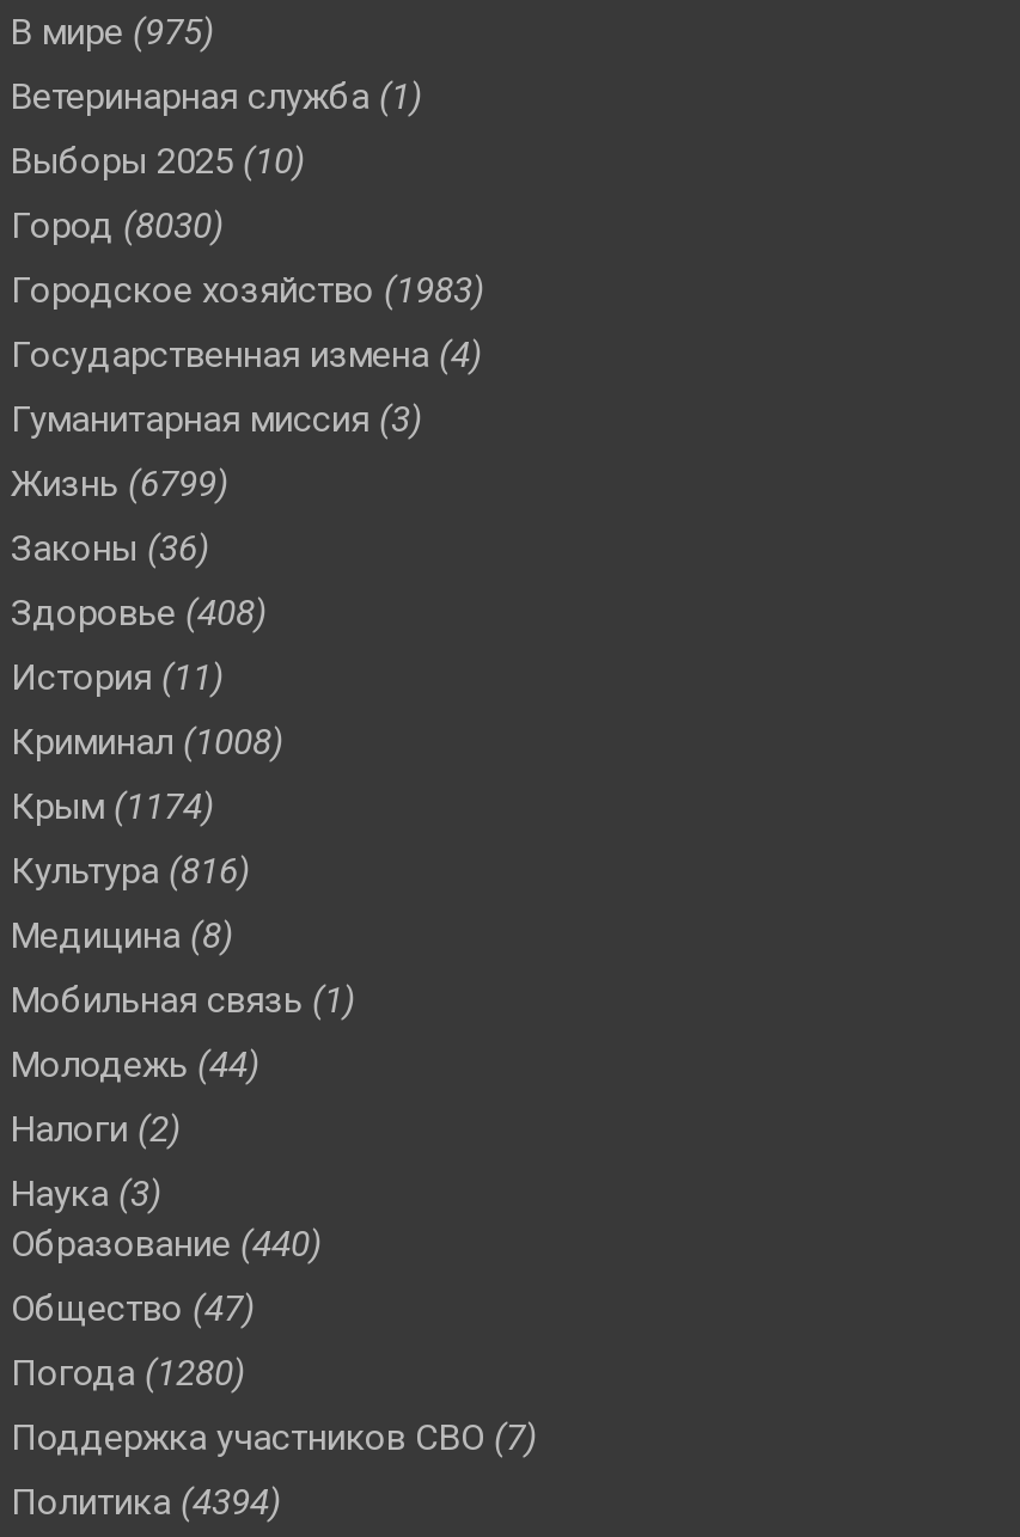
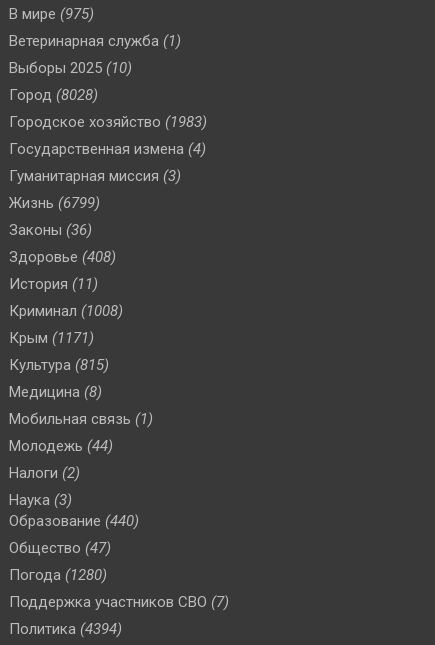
[11,205,224,248] Город (8030) -> [9,86,98,104] Город (8028)
[11,786,214,829] Крым (1174) -> [9,329,94,347] Крым (1171)
[11,851,250,894] Культура (816) -> [9,356,109,374] Культура (815)

